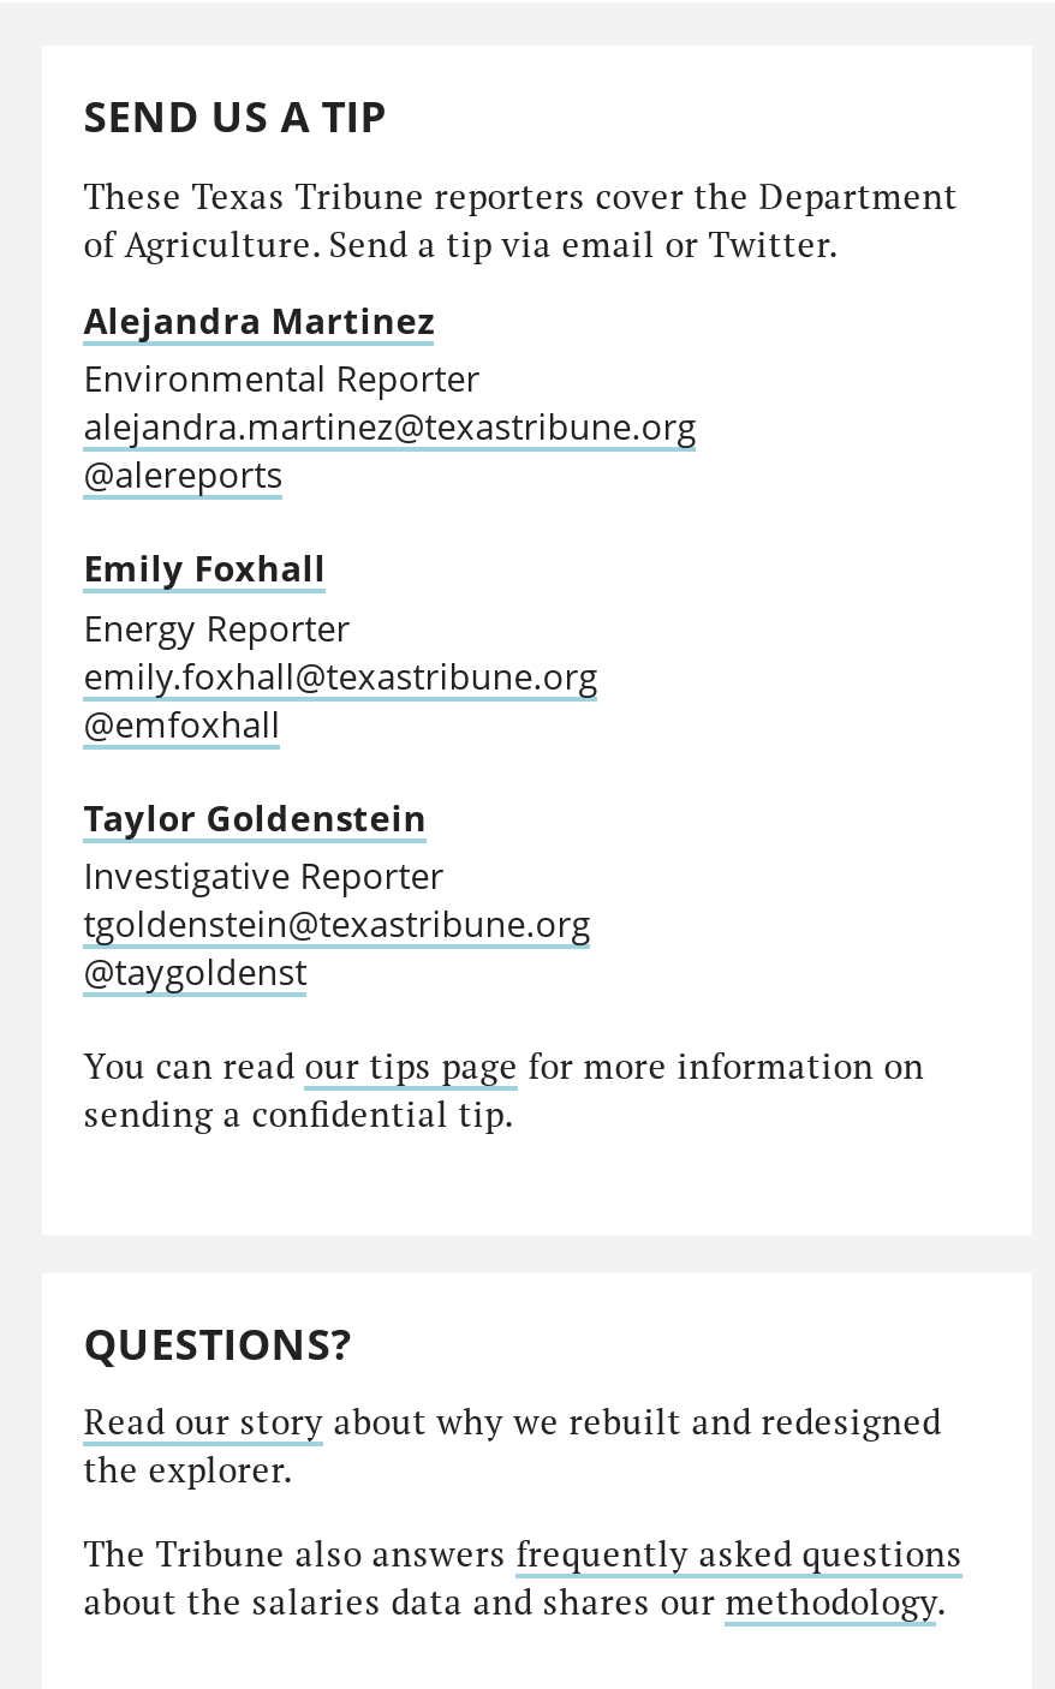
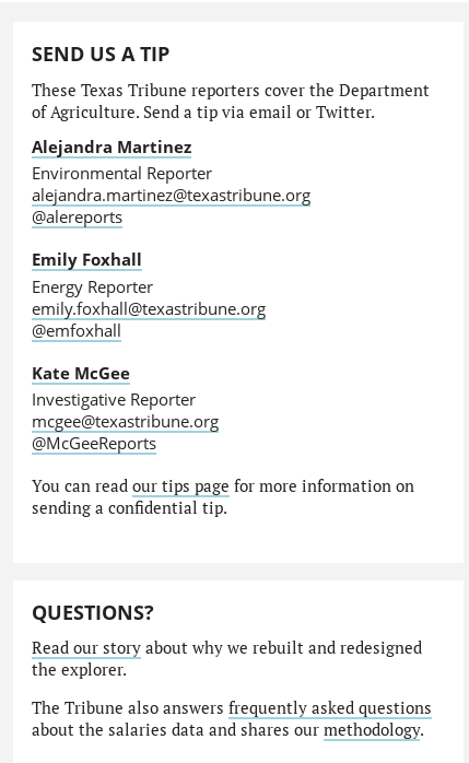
[83,793,427,841] Taylor Goldenstein -> [32,362,130,384] Kate McGee
[83,899,590,995] tgoldenstein@texastribune.org | @taygoldenst -> [32,410,219,454] mcgee@texastribune.org | @McGeeReports

